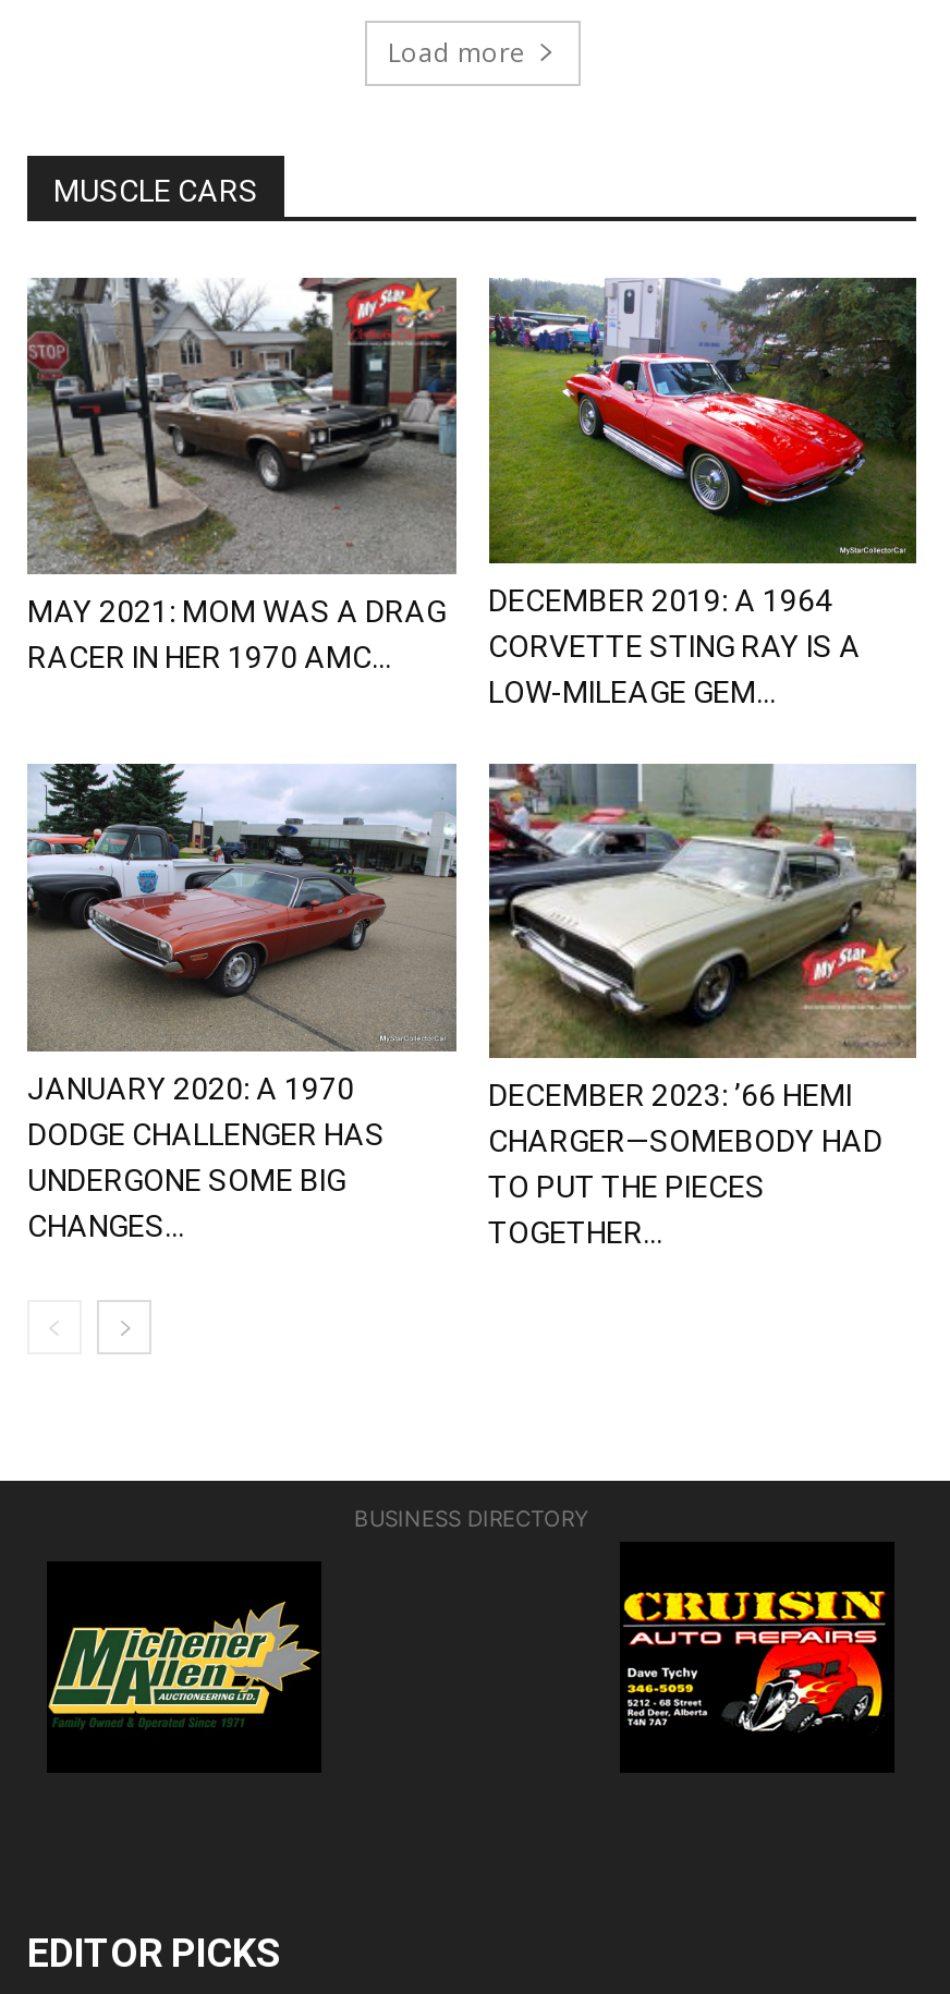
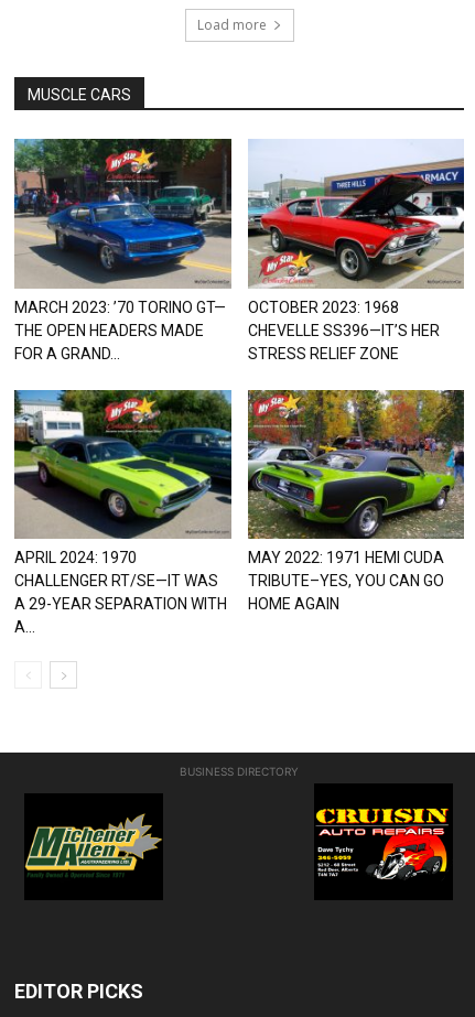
[25,276,459,674] [image] | MAY 2021: MOM WAS A DRAG | RACER IN HER 1970 AMC... -> [13,138,231,362] [image] | MARCH 2023: ’70 TORINO GT— | THE OPEN HEADERS MADE | FOR A GRAND...
[487,276,918,710] [image] | DECEMBER 2019: A 1964 | CORVETTE STING RAY IS A | LOW-MILEAGE GEM... -> [247,140,464,362] [image] | OCTOBER 2023: 1968 | CHEVELLE SS396—IT’S HER | STRESS RELIEF ZONE
[25,762,456,1243] [image] | JANUARY 2020: A 1970 | DODGE CHALLENGER HAS | UNDERGONE SOME BIG | CHANGES... -> [13,389,233,636] [image] | APRIL 2024: 1970 | CHALLENGER RT/SE—IT WAS | A 29-YEAR SEPARATION WITH | A...
[488,762,916,1251] [image] | DECEMBER 2023: ’66 HEMI | CHARGER—SOMEBODY HAD | TO PUT THE PIECES | TOGETHER... -> [247,389,465,613] [image] | MAY 2022: 1971 HEMI CUDA | TRIBUTE–YES, YOU CAN GO | HOME AGAIN

